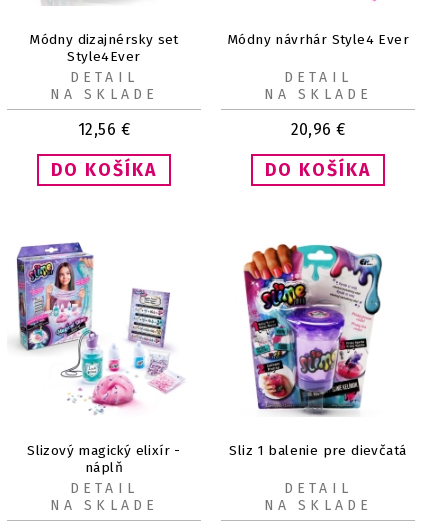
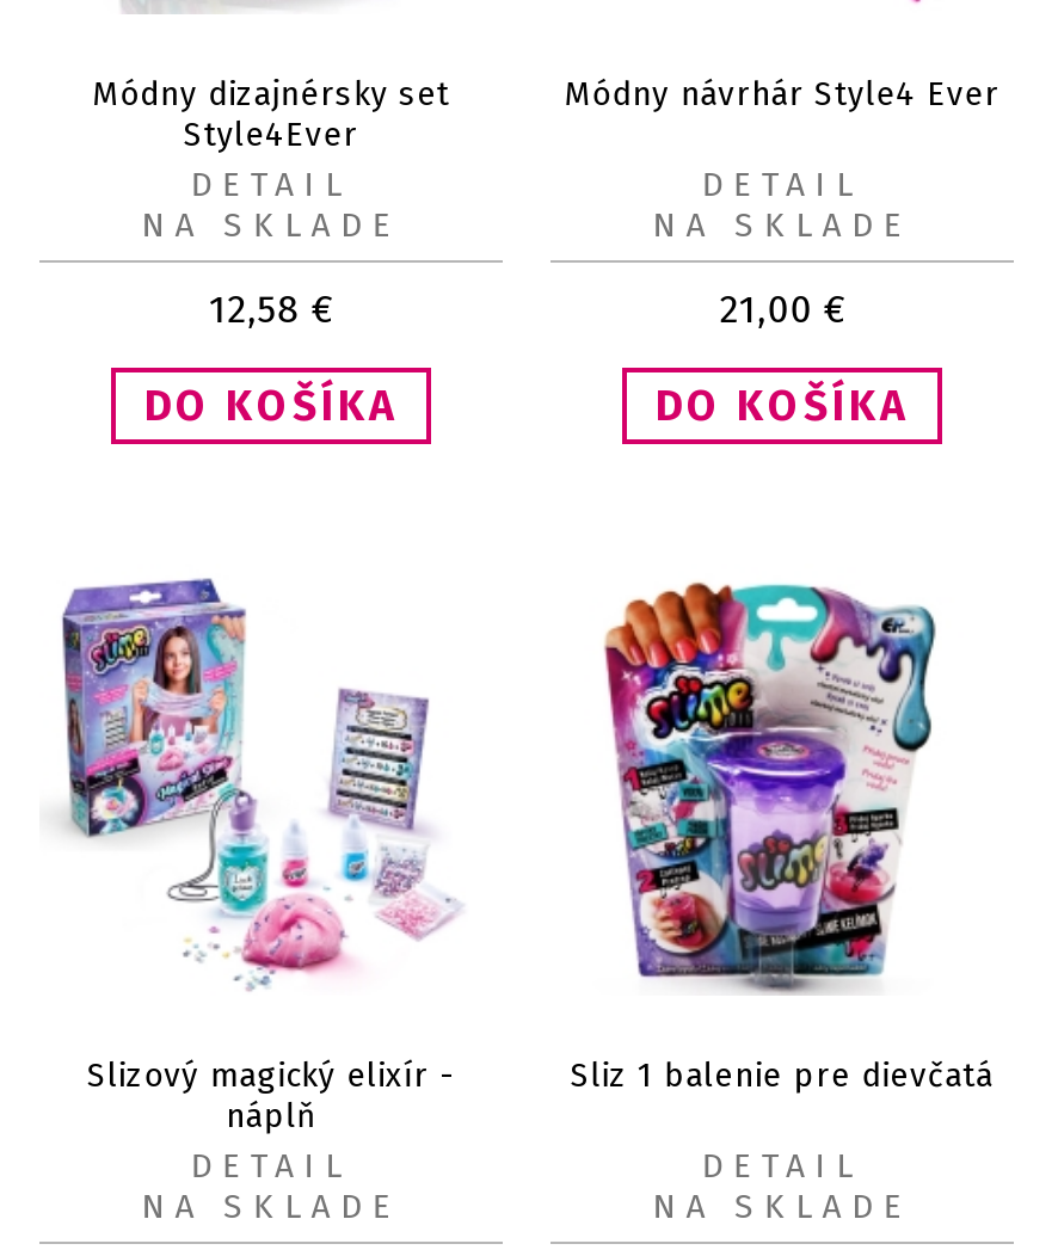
[78,120,130,139] 12,56 € -> [209,287,333,332] 12,58 €
[291,120,345,139] 20,96 € -> [719,287,845,332] 21,00 €

